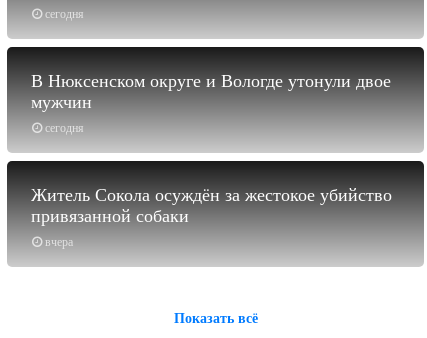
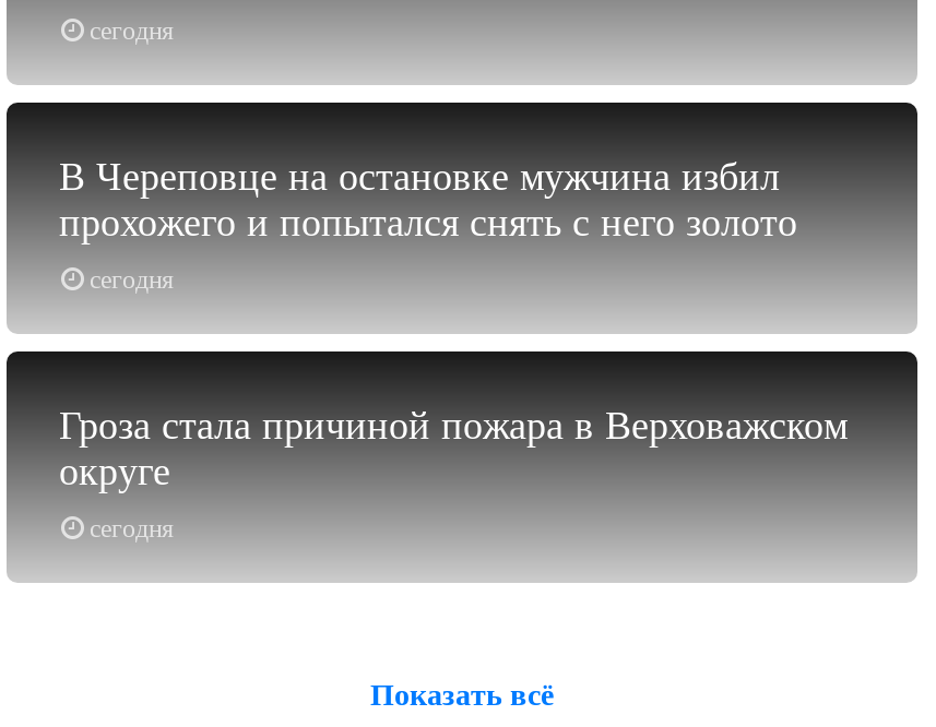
[31,71,391,112] В Нюксенском округе и Вологде утонули двое | мужчин -> [59,154,797,244] В Череповце на остановке мужчина избил | прохожего и попытался снять с него золото
[31,185,392,226] Житель Сокола осуждён за жестокое убийство | привязанной собаки -> [59,403,848,493] Гроза стала причиной пожара в Верховажском | округе
[45,235,73,249] вчера -> [90,512,175,543] сегодня

